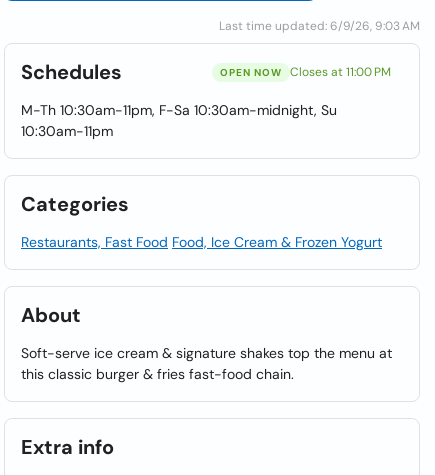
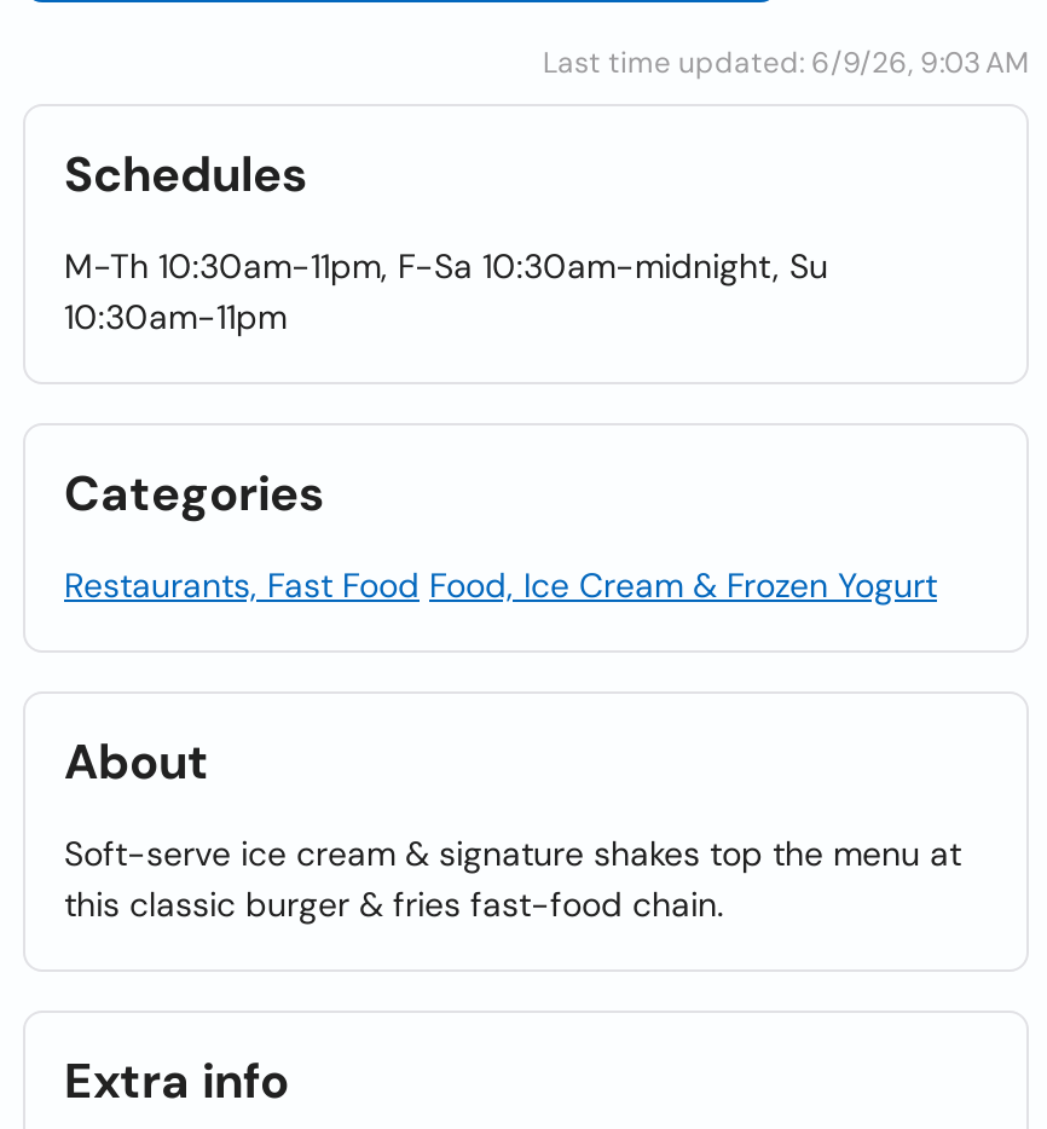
[220,64,391,80] OPEN NOW | Closes at 11:00 PM -> none

